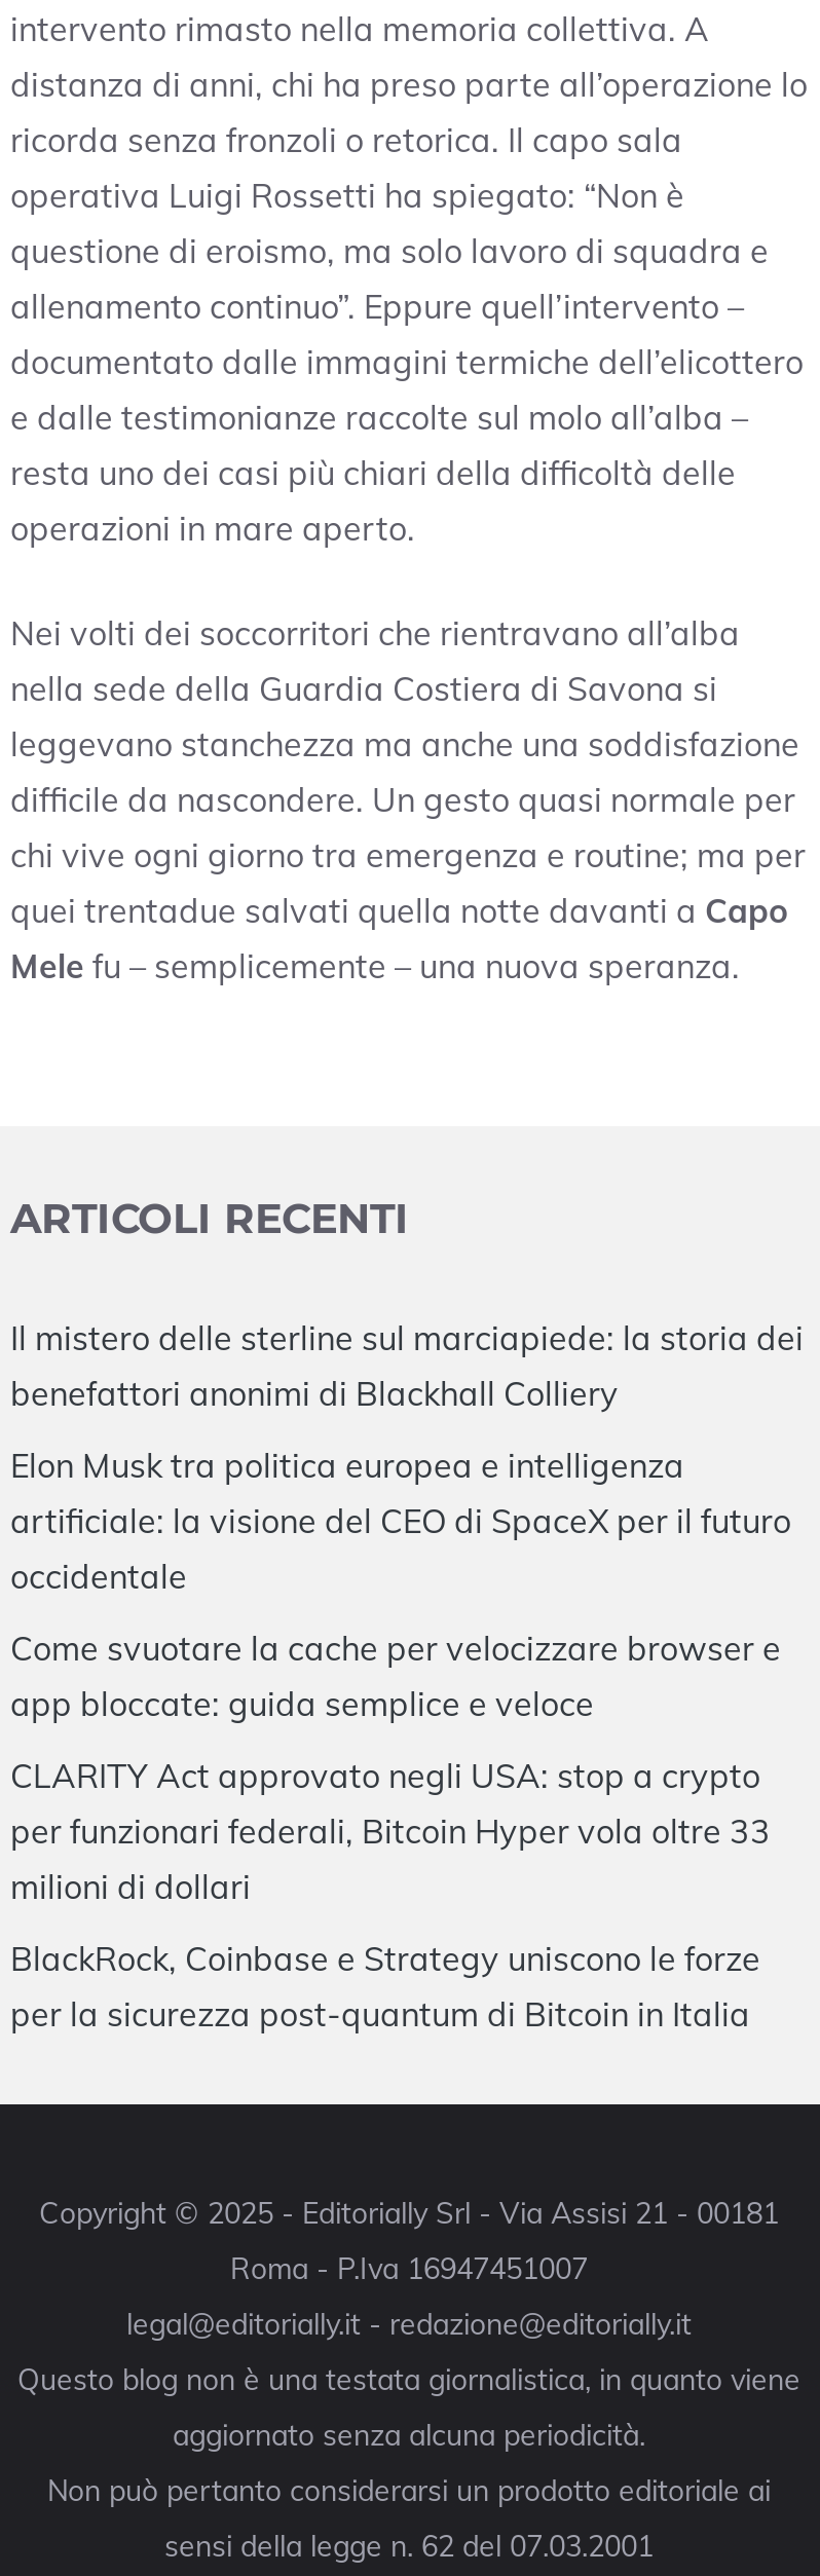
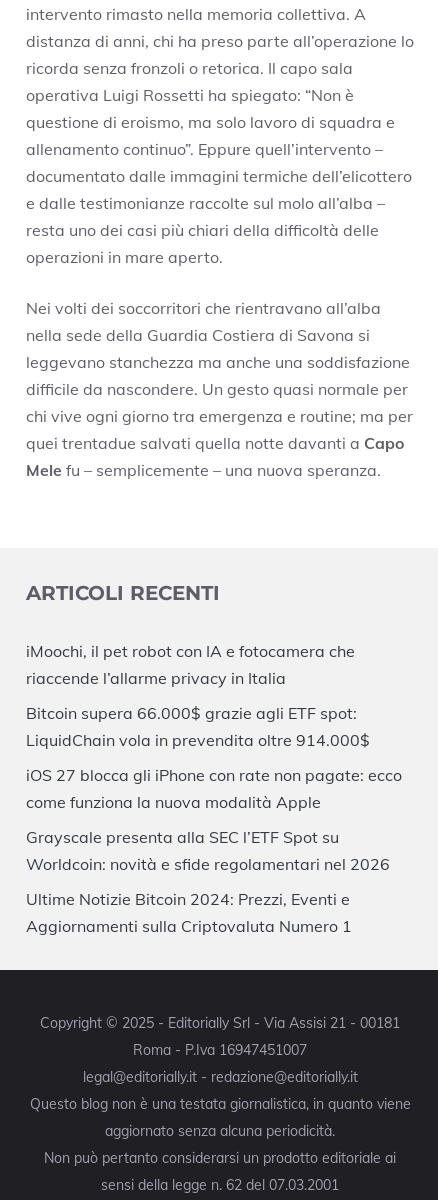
[10,1318,804,1414] Il mistero delle sterline sul marciapiede: la storia dei | benefattori anonimi di Blackhall Colliery -> [26,641,355,688] iMoochi, il pet robot con IA e fotocamera che | riaccende l’allarme privacy in Italia
[10,1445,791,1597] Elon Musk tra politica europea e intelligenza | artificiale: la visione del CEO di SpaceX per il futuro | occidentale -> [26,703,370,750] Bitcoin supera 66.000$ grazie agli ETF spot: | LiquidChain vola in prevendita oltre 914.000$
[10,1628,781,1725] Come svuotare la cache per velocizzare browser e | app bloccate: guida semplice e veloce -> [26,765,402,812] iOS 27 blocca gli iPhone con rate non pagate: ecco | come funziona la nuova modalità Apple
[10,1756,771,1908] CLARITY Act approvato negli USA: stop a crypto | per funzionari federali, Bitcoin Hyper vola oltre 33 | milioni di dollari -> [26,827,390,874] Grayscale presenta alla SEC l’ETF Spot su | Worldcoin: novità e sfide regolamentari nel 2026
[10,1939,760,2035] BlackRock, Coinbase e Strategy uniscono le forze | per la sicurezza post-quantum di Bitcoin in Italia -> [26,889,352,936] Ultime Notizie Bitcoin 2024: Prezzi, Eventi e | Aggiornamenti sulla Criptovaluta Numero 1

